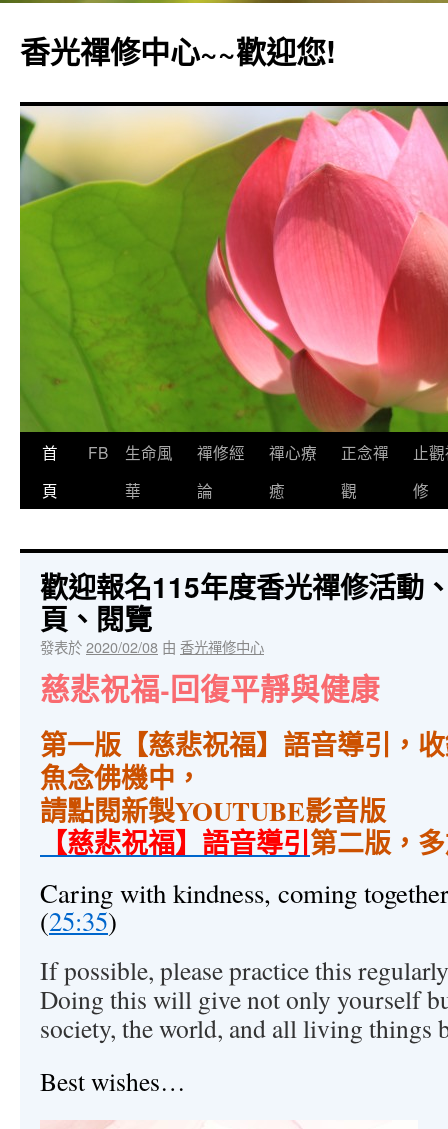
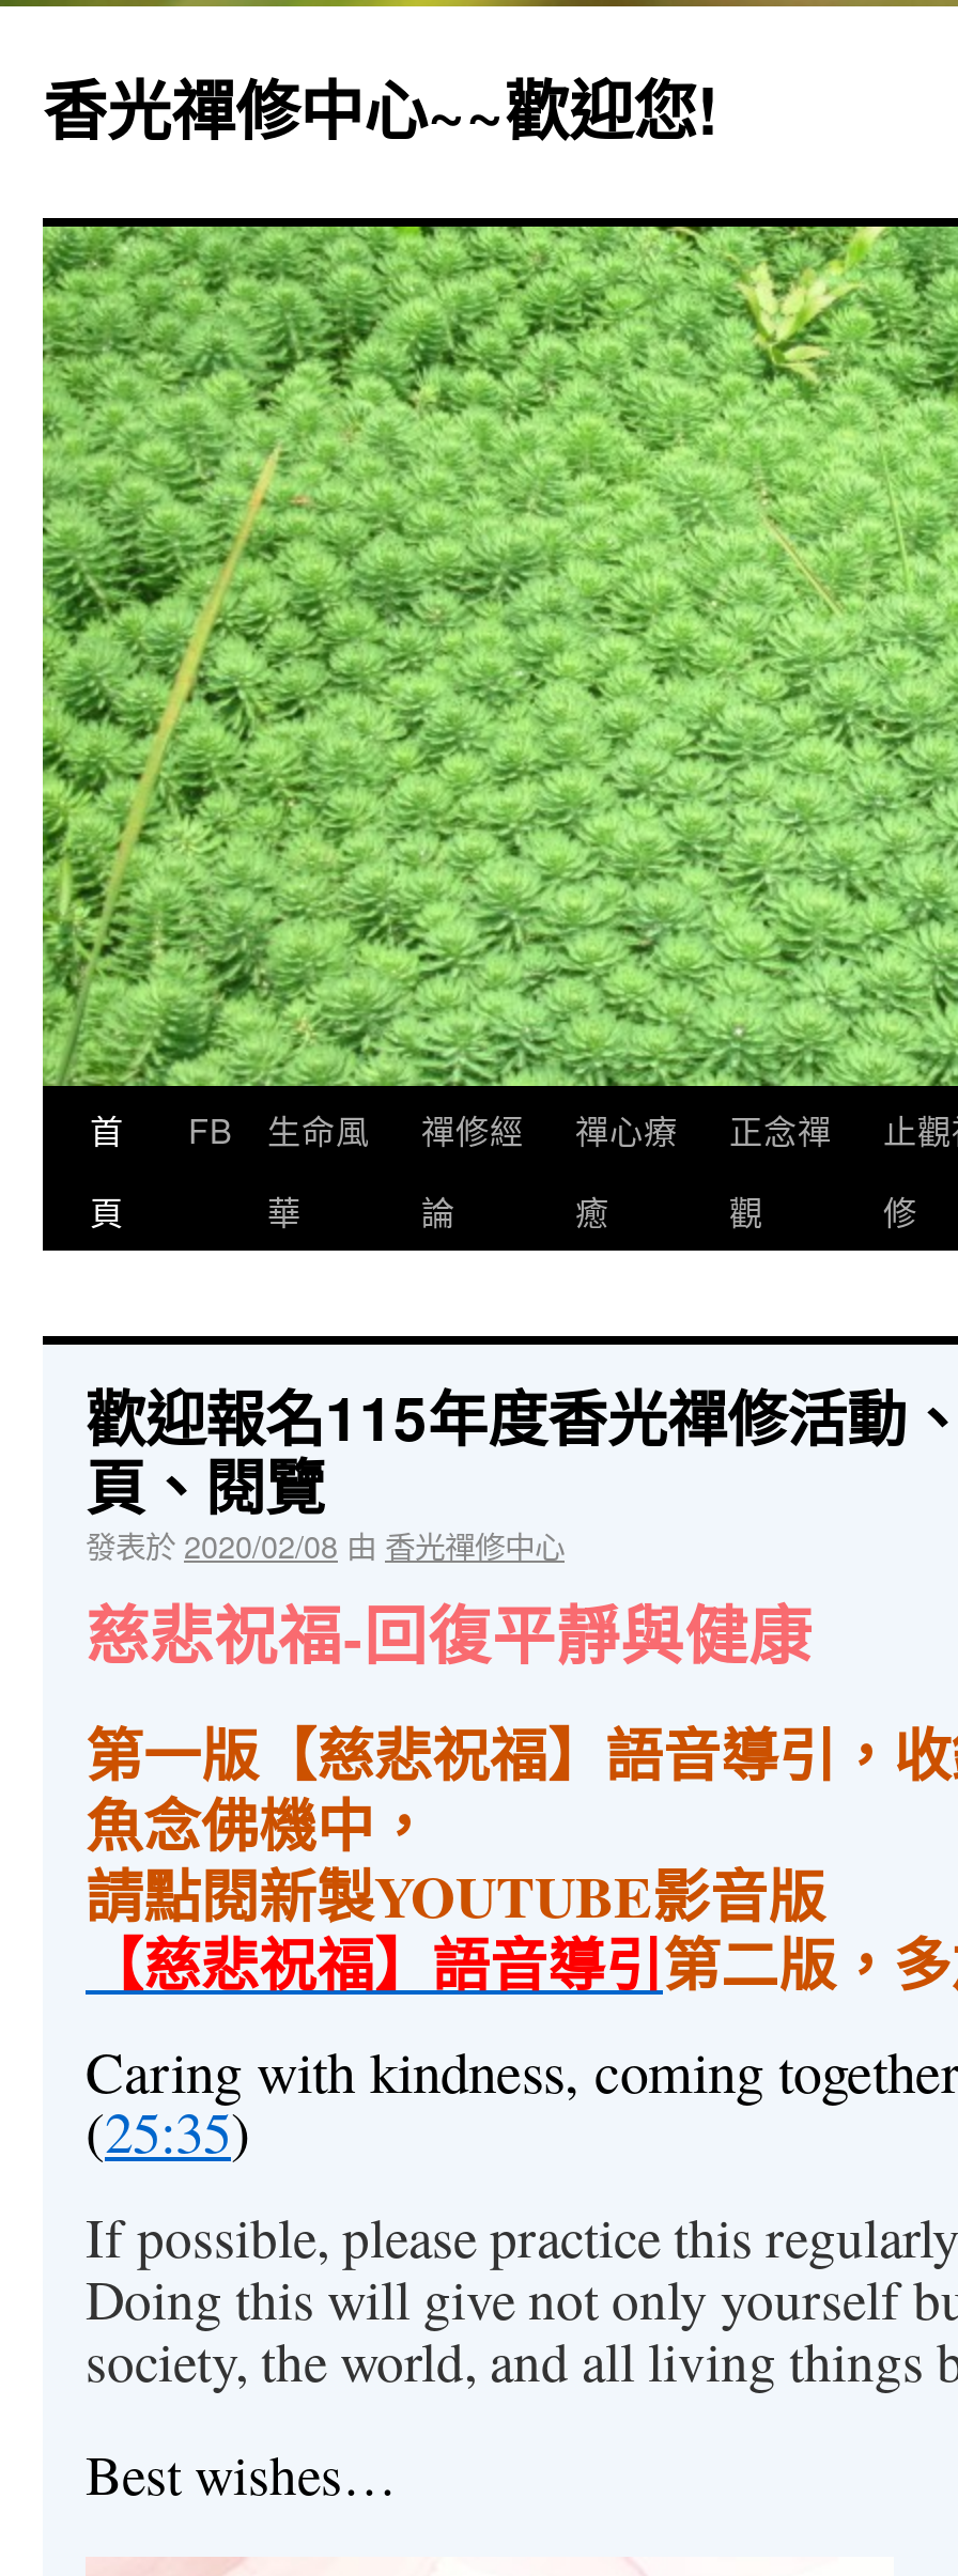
[19,105,445,433] [image] -> [41,224,952,1088] [image]

